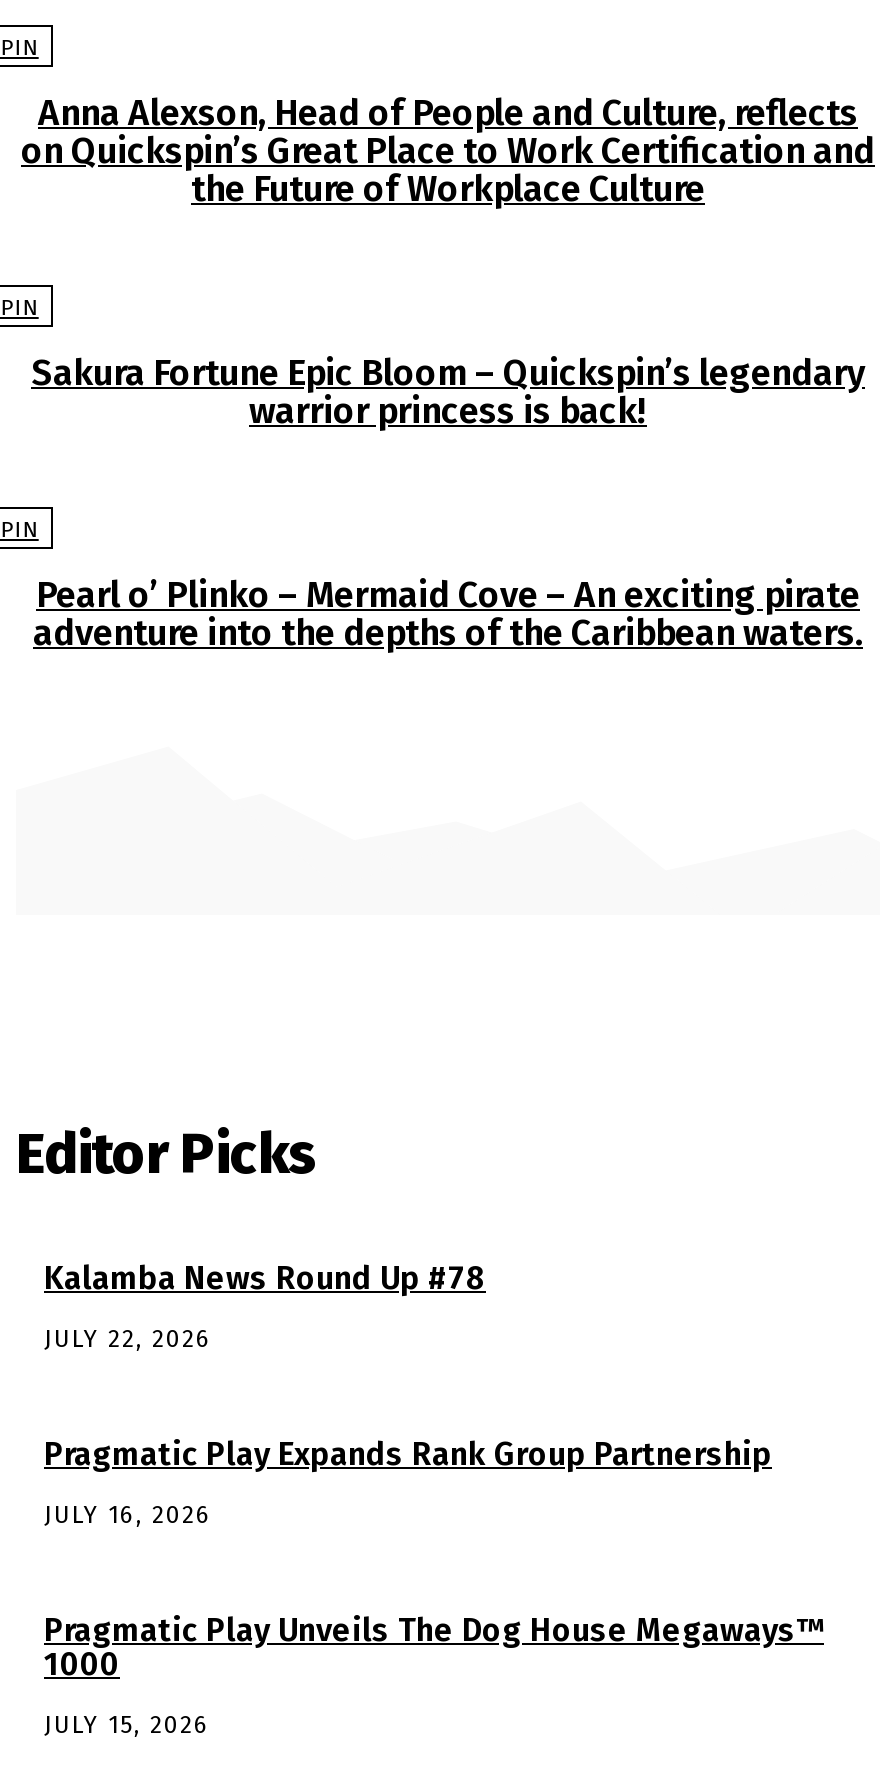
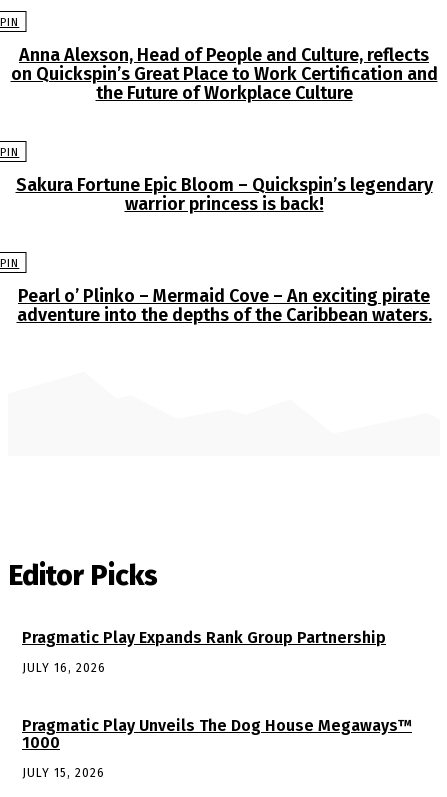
[44,1259,486,1353] Kalamba News Round Up #78 | JULY 22, 2026 -> none

